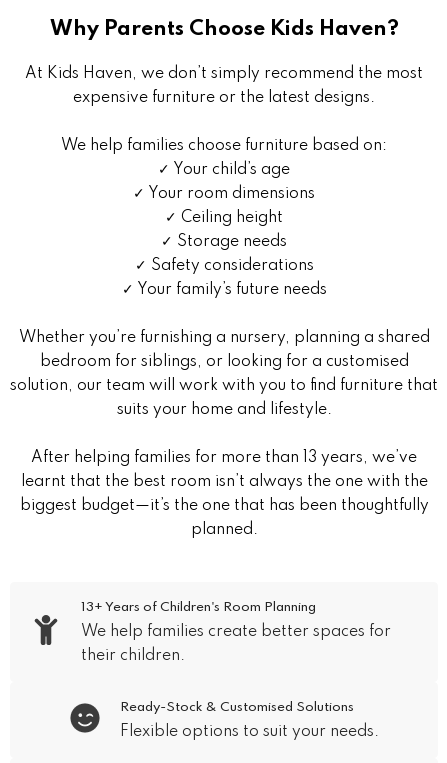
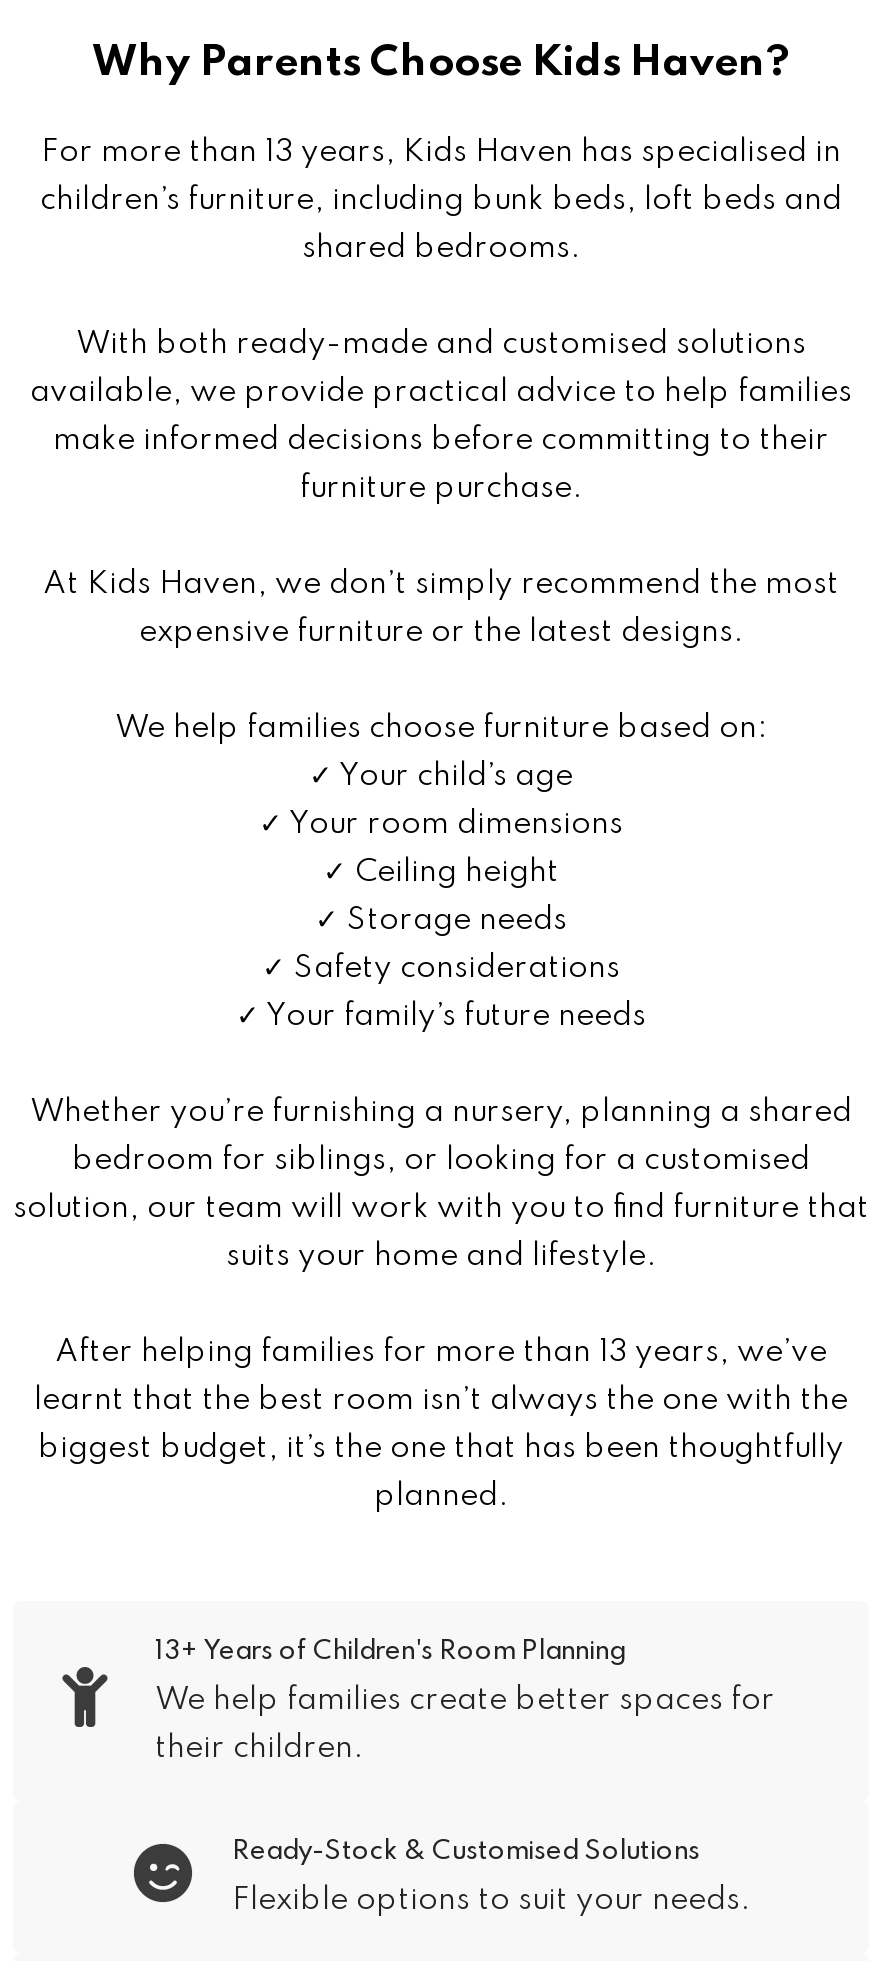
none -> [30,137,852,505] For more than 13 years, Kids Haven has specialised in | children’s furniture, including bunk beds, loft beds and | shared bedrooms. | With both ready-made and customised solutions | available, we provide practical advice to help families | make informed decisions before committing to their | furniture purchase.
[19,498,428,514] biggest budget—it’s the one that has been thoughtfully -> [38,1433,844,1465] biggest budget, it’s the one that has been thoughtfully

